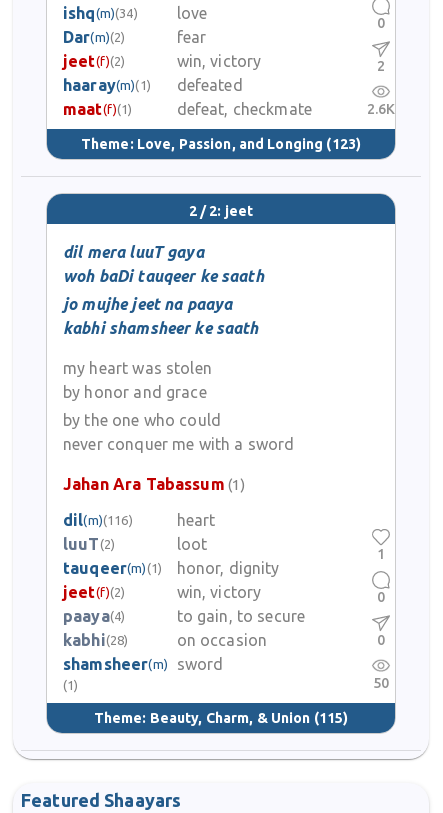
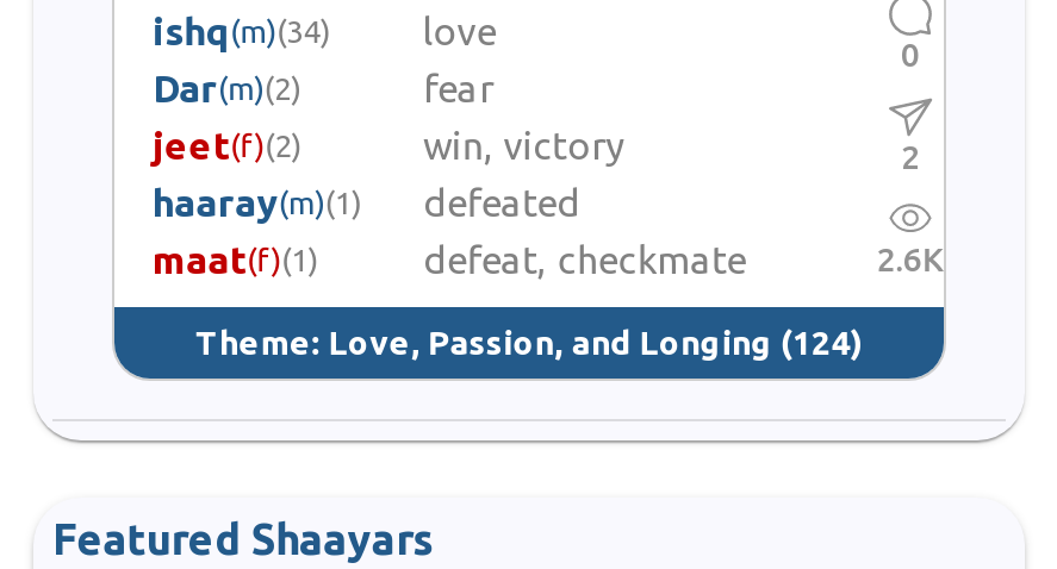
[81,135,361,151] Theme: Love, Passion, and Longing (123) -> [195,323,863,361] Theme: Love, Passion, and Longing (124)
[63,203,305,692] 2 / 2: jeet | dil mera luuT gaya | woh baDi tauqeer ke saath | jo mujhe jeet na paaya | kabhi shamsheer ke saath | my heart was stolen | by honor and grace | by the one who could | never conquer me with a sword | Jahan Ara Tabassum (1) | dil(m)(116) | heart | luuT(2) | loot | tauqeer(m)(1) | honor, dignity | jeet(f)(2) | win, victory | paaya(4) | to gain, to secure | kabhi(28) | on occasion | shamsheer(m) | (1) -> none
[373,546,389,691] 1 | 0 | 0 | 50 -> none
[94,655,348,725] sword | Theme: Beauty, Charm, & Union (115) -> none

